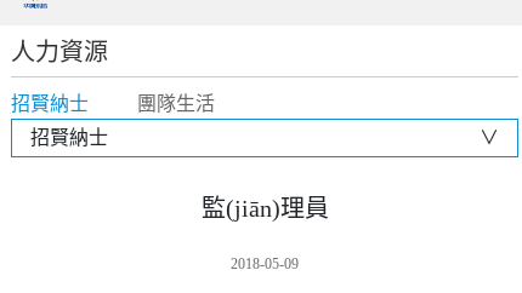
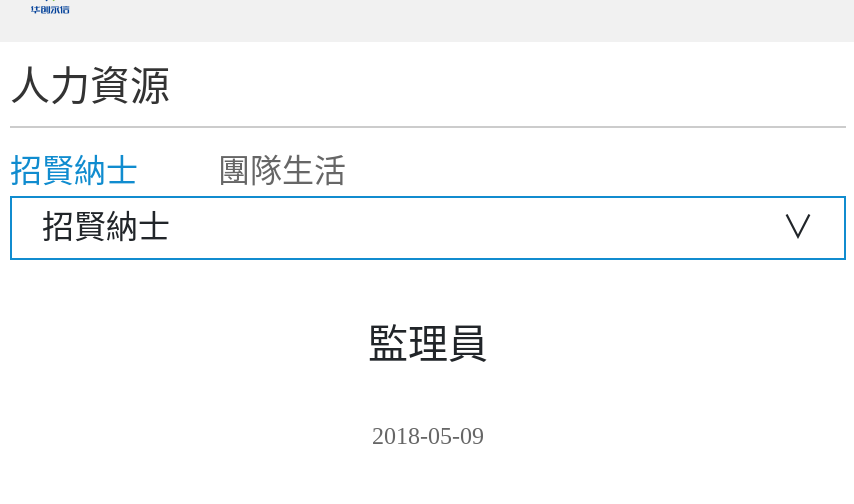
[201,195,328,221] 監(jiān)理員 -> [368,322,488,366] 監理員

